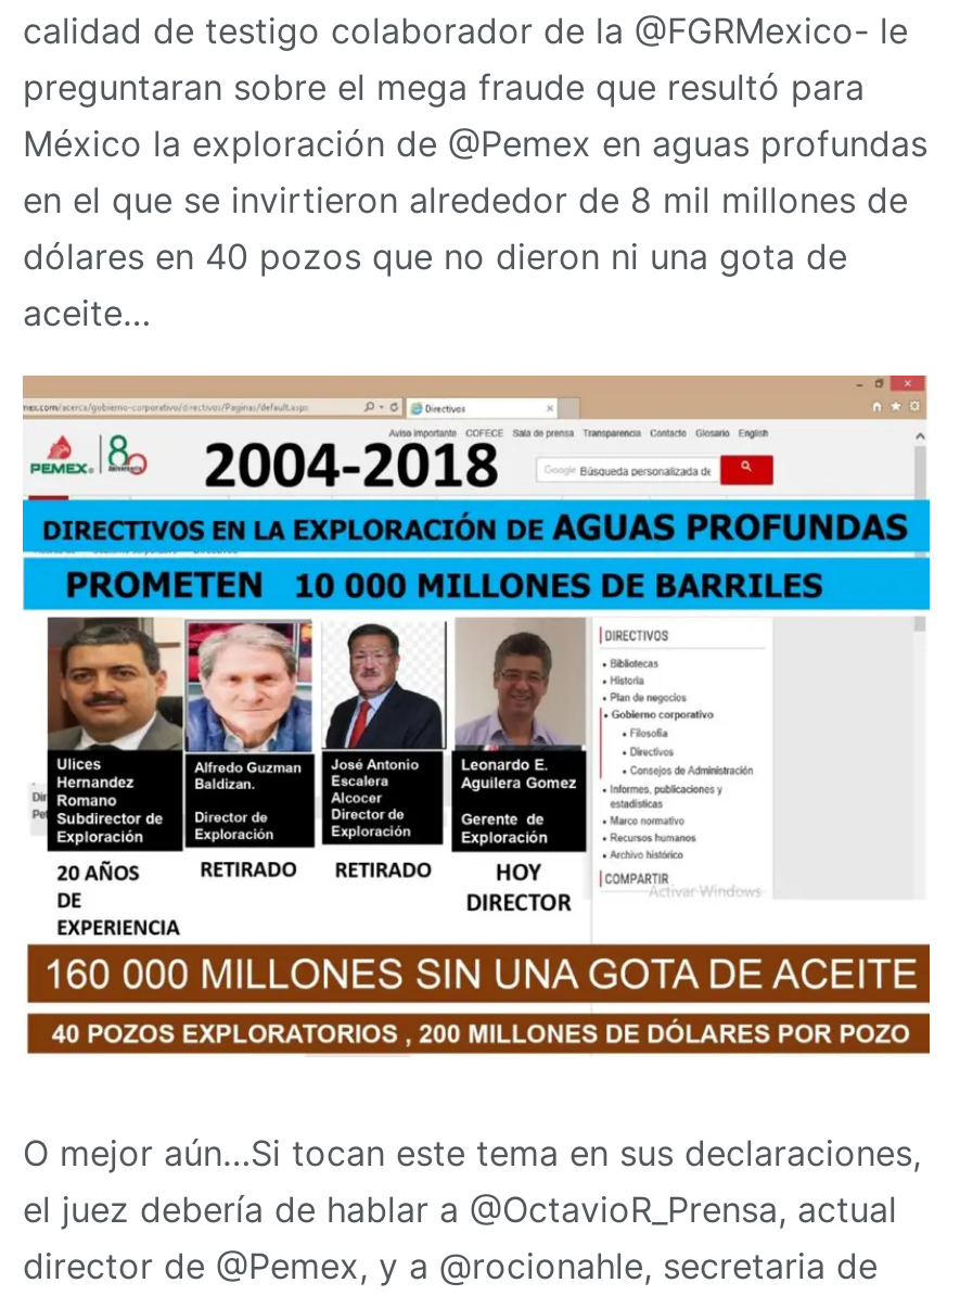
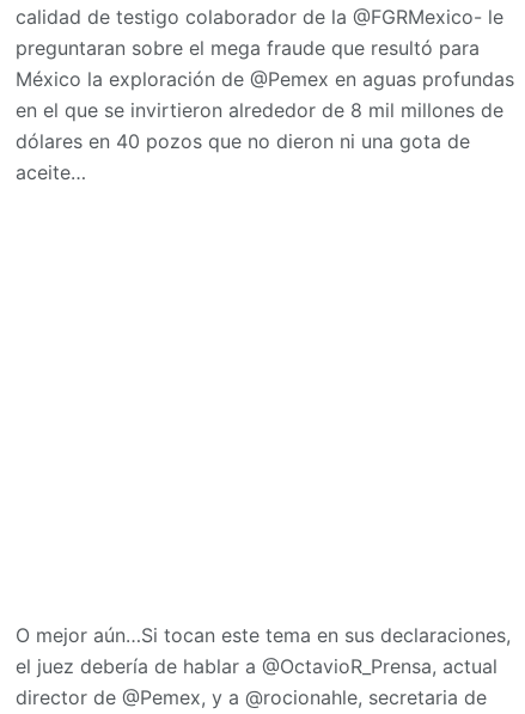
[21,373,932,1057] [image] -> none

